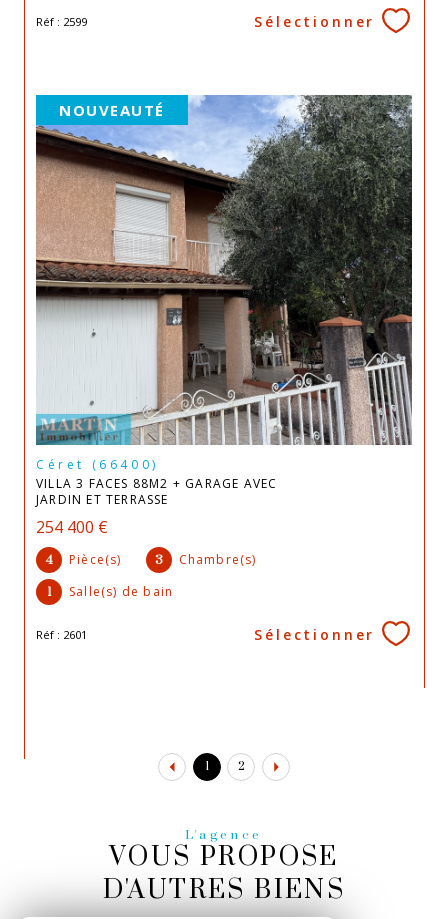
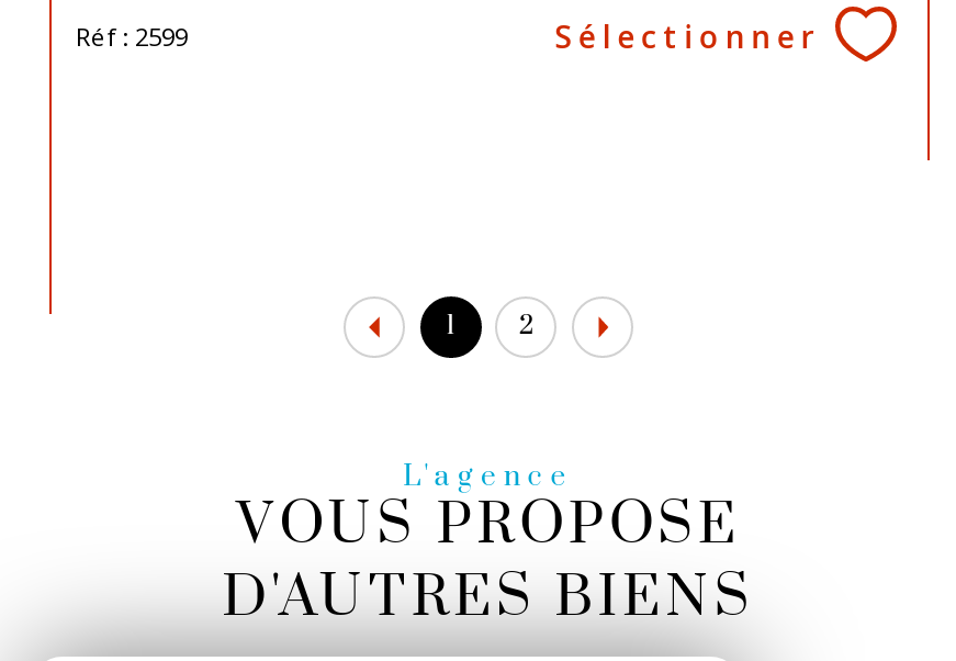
[35,94,413,446] [image] | NOUVEAUTÉ -> none
[36,456,375,644] Céret (66400) | VILLA 3 FACES 88M2 + GARAGE AVEC | JARDIN ET TERRASSE | 254 400 € | 4 | Pièce(s) | 3 | Chambre(s) | 1 | Salle(s) de bain | Réf : 2601 | Sélectionner -> none

